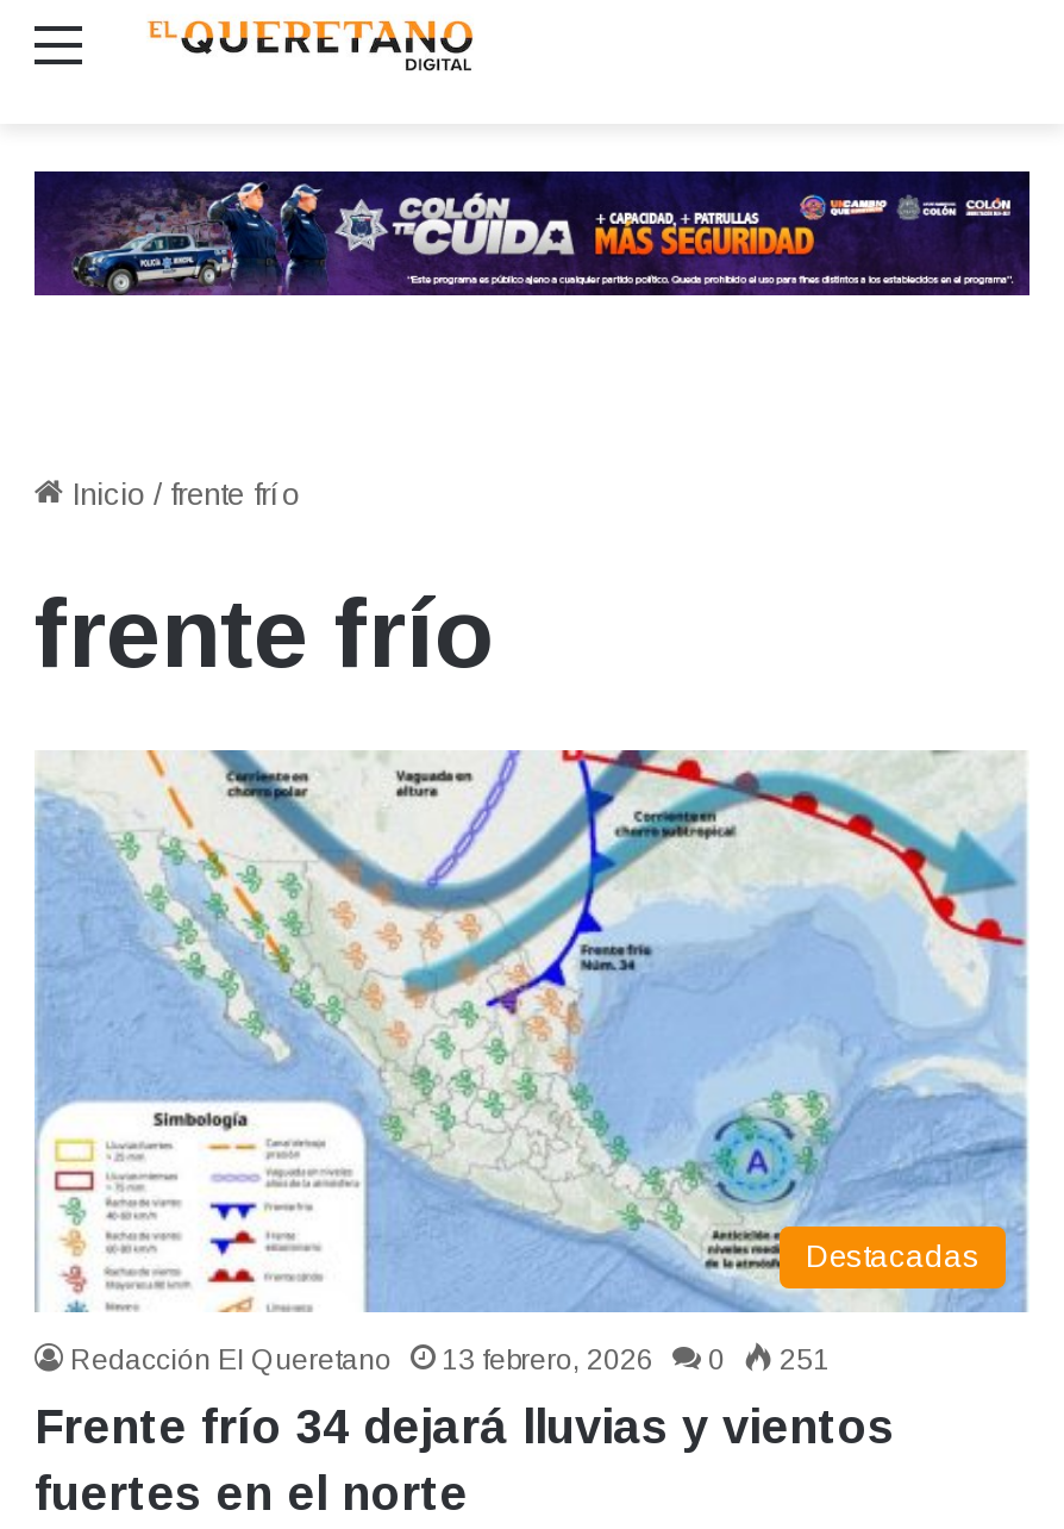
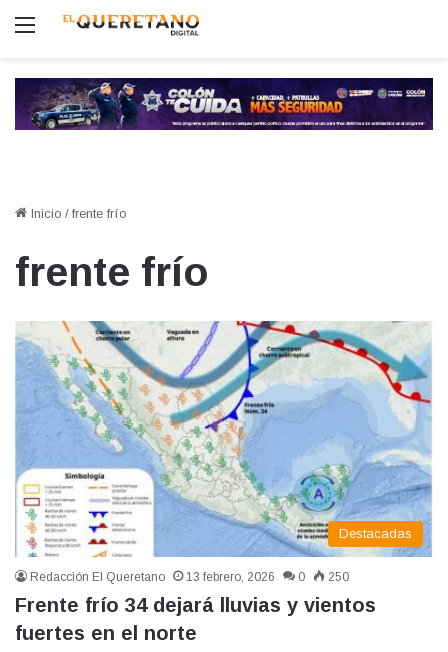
[70,1342,830,1375] Redacción El Queretano 13 febrero, 2026 0 251 -> [30,569,349,583] Redacción El Queretano 13 febrero, 2026 0 250

